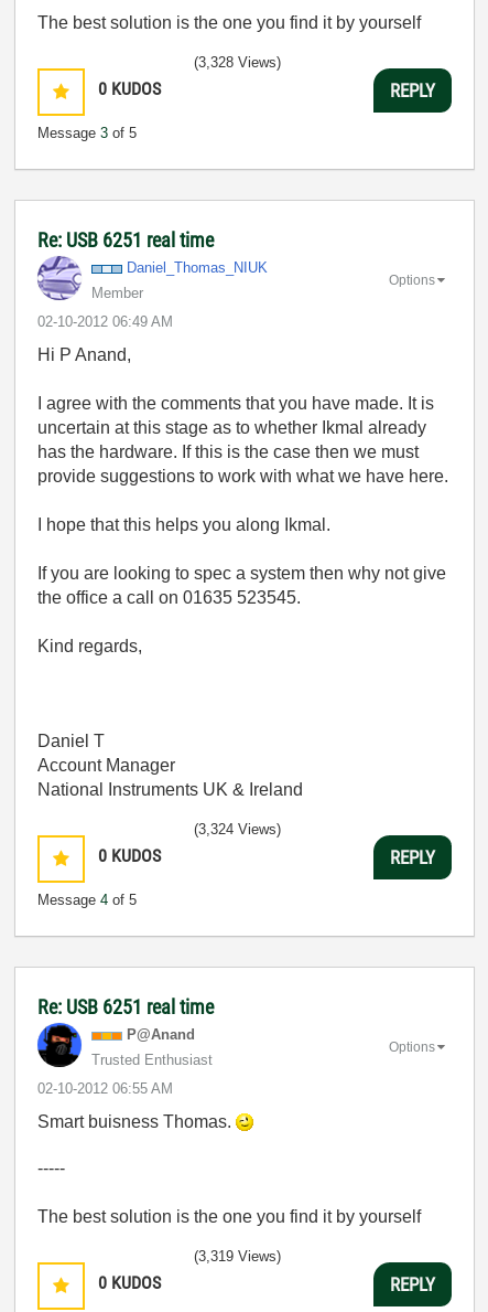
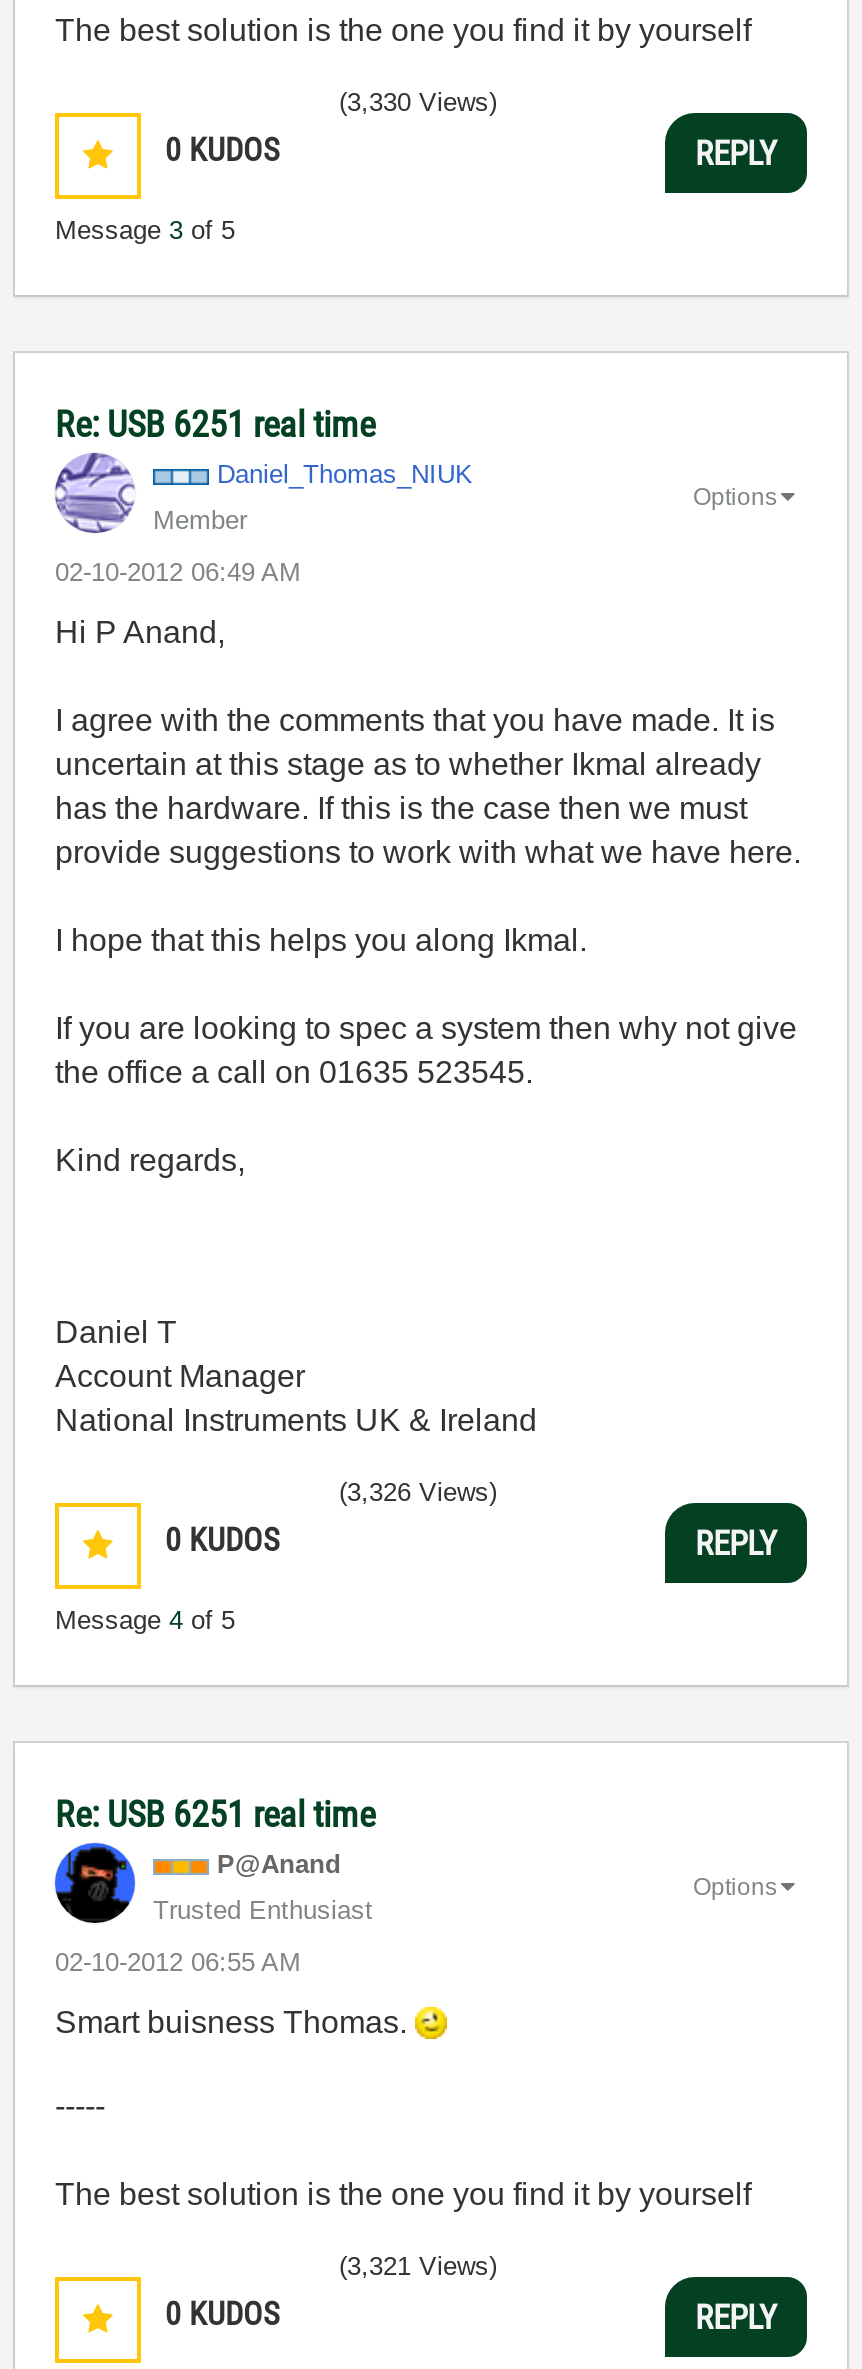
[194,54,281,71] (3,328 Views) -> [339,87,497,117] (3,330 Views)
[194,821,281,838] (3,324 Views) -> [339,1477,497,1507] (3,326 Views)
[194,1248,281,1265] (3,319 Views) -> [339,2251,497,2281] (3,321 Views)

